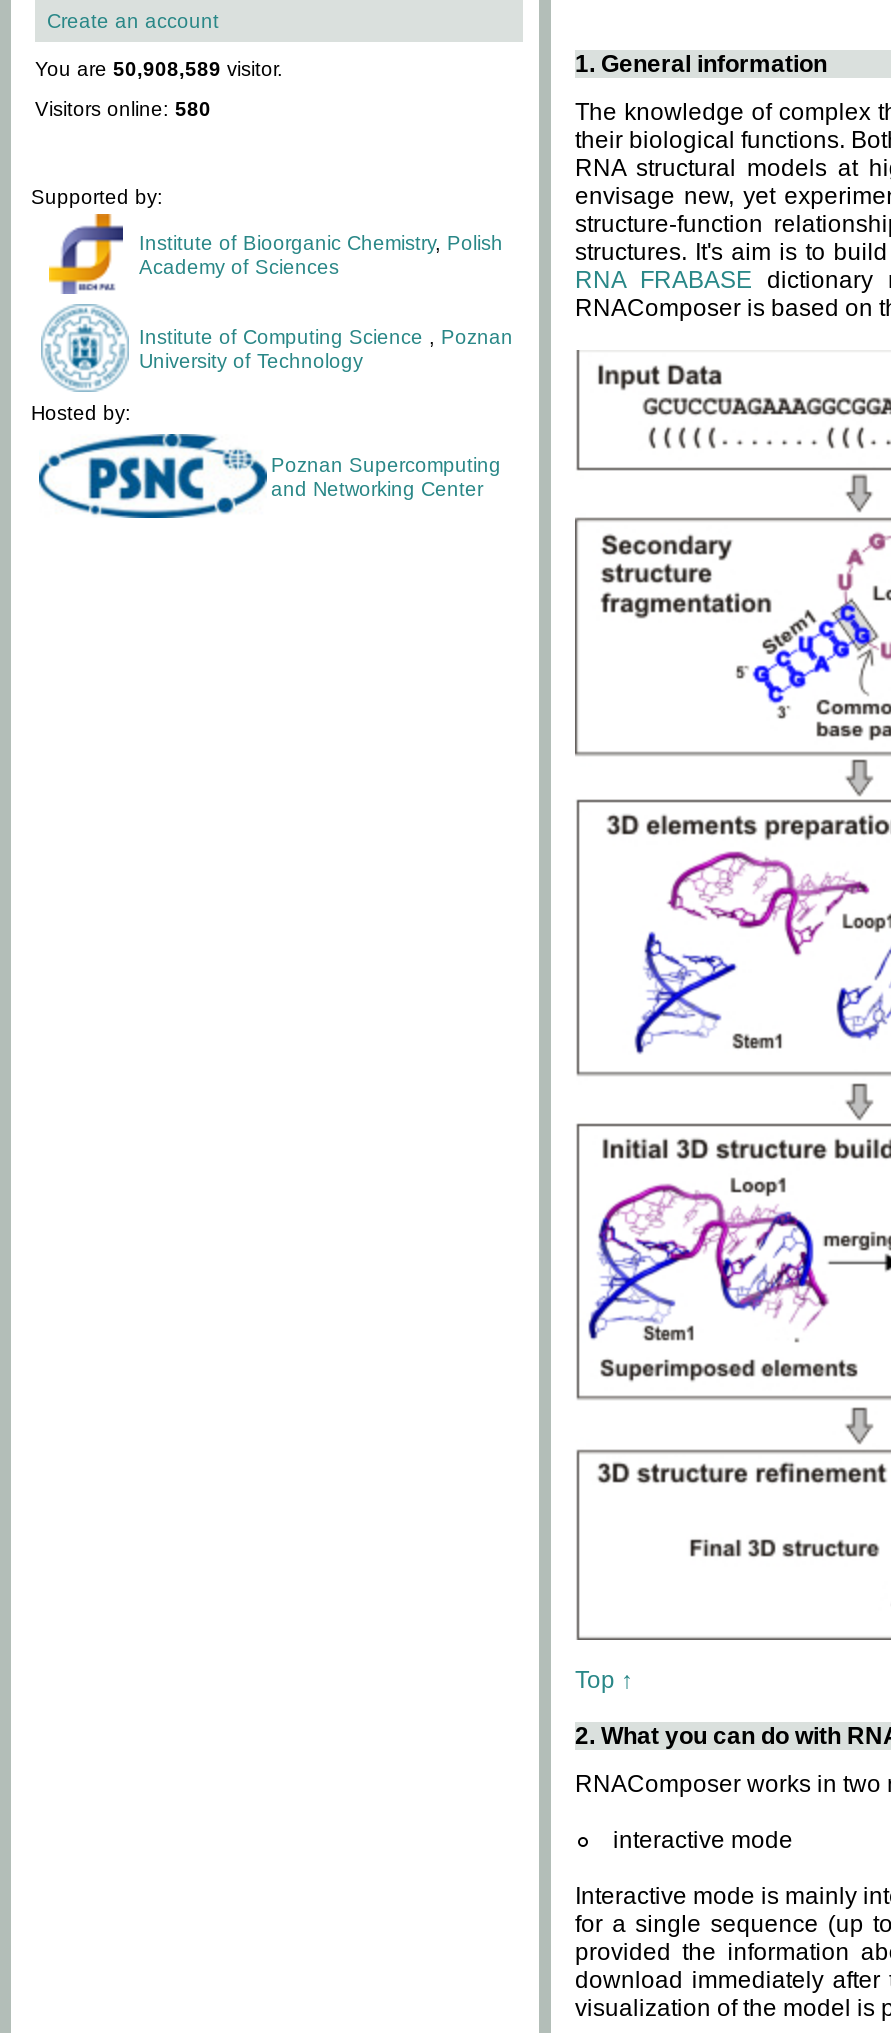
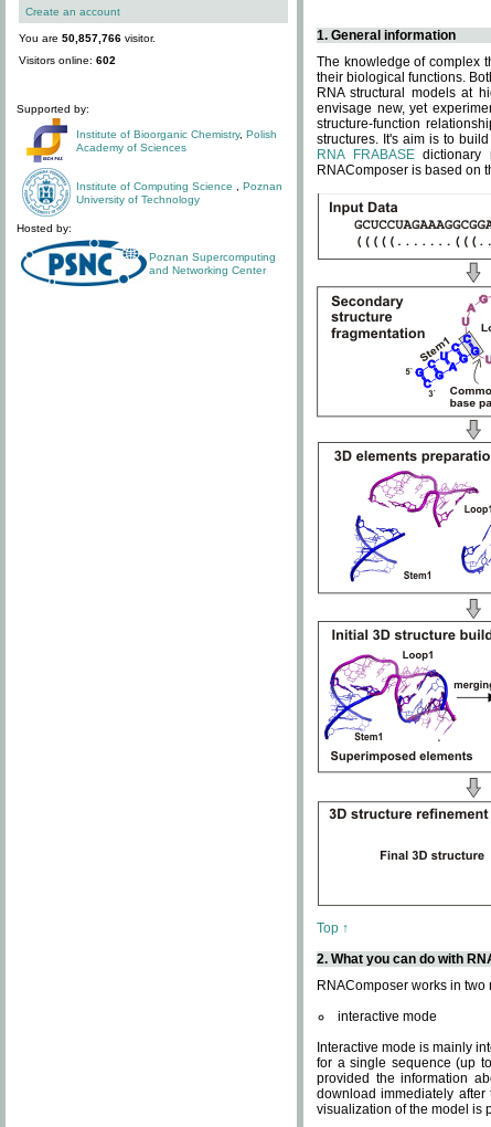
[35,58,283,80] You are 50,908,589 visitor. -> [19,32,156,44] You are 50,857,766 visitor.
[35,98,211,120] Visitors online: 580 -> [19,54,116,66] Visitors online: 602

